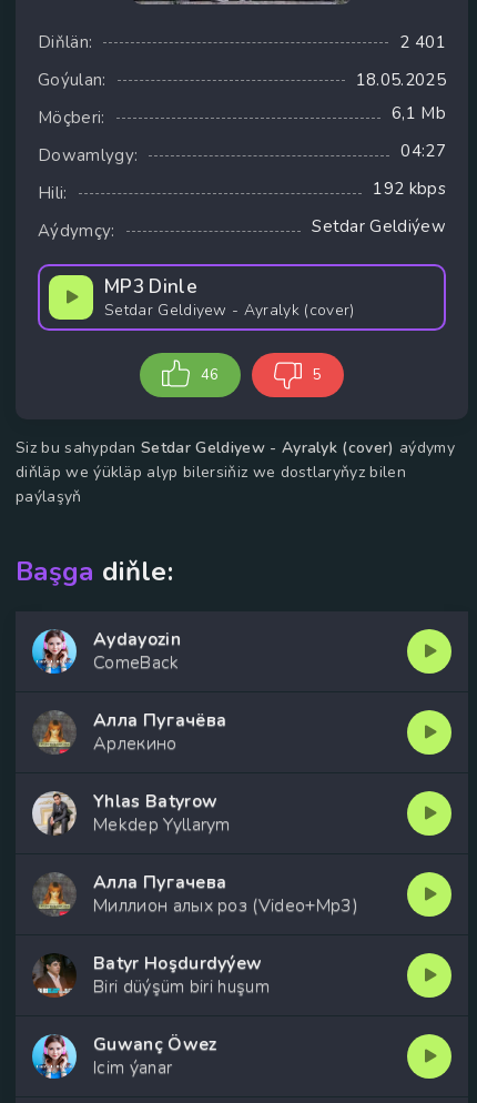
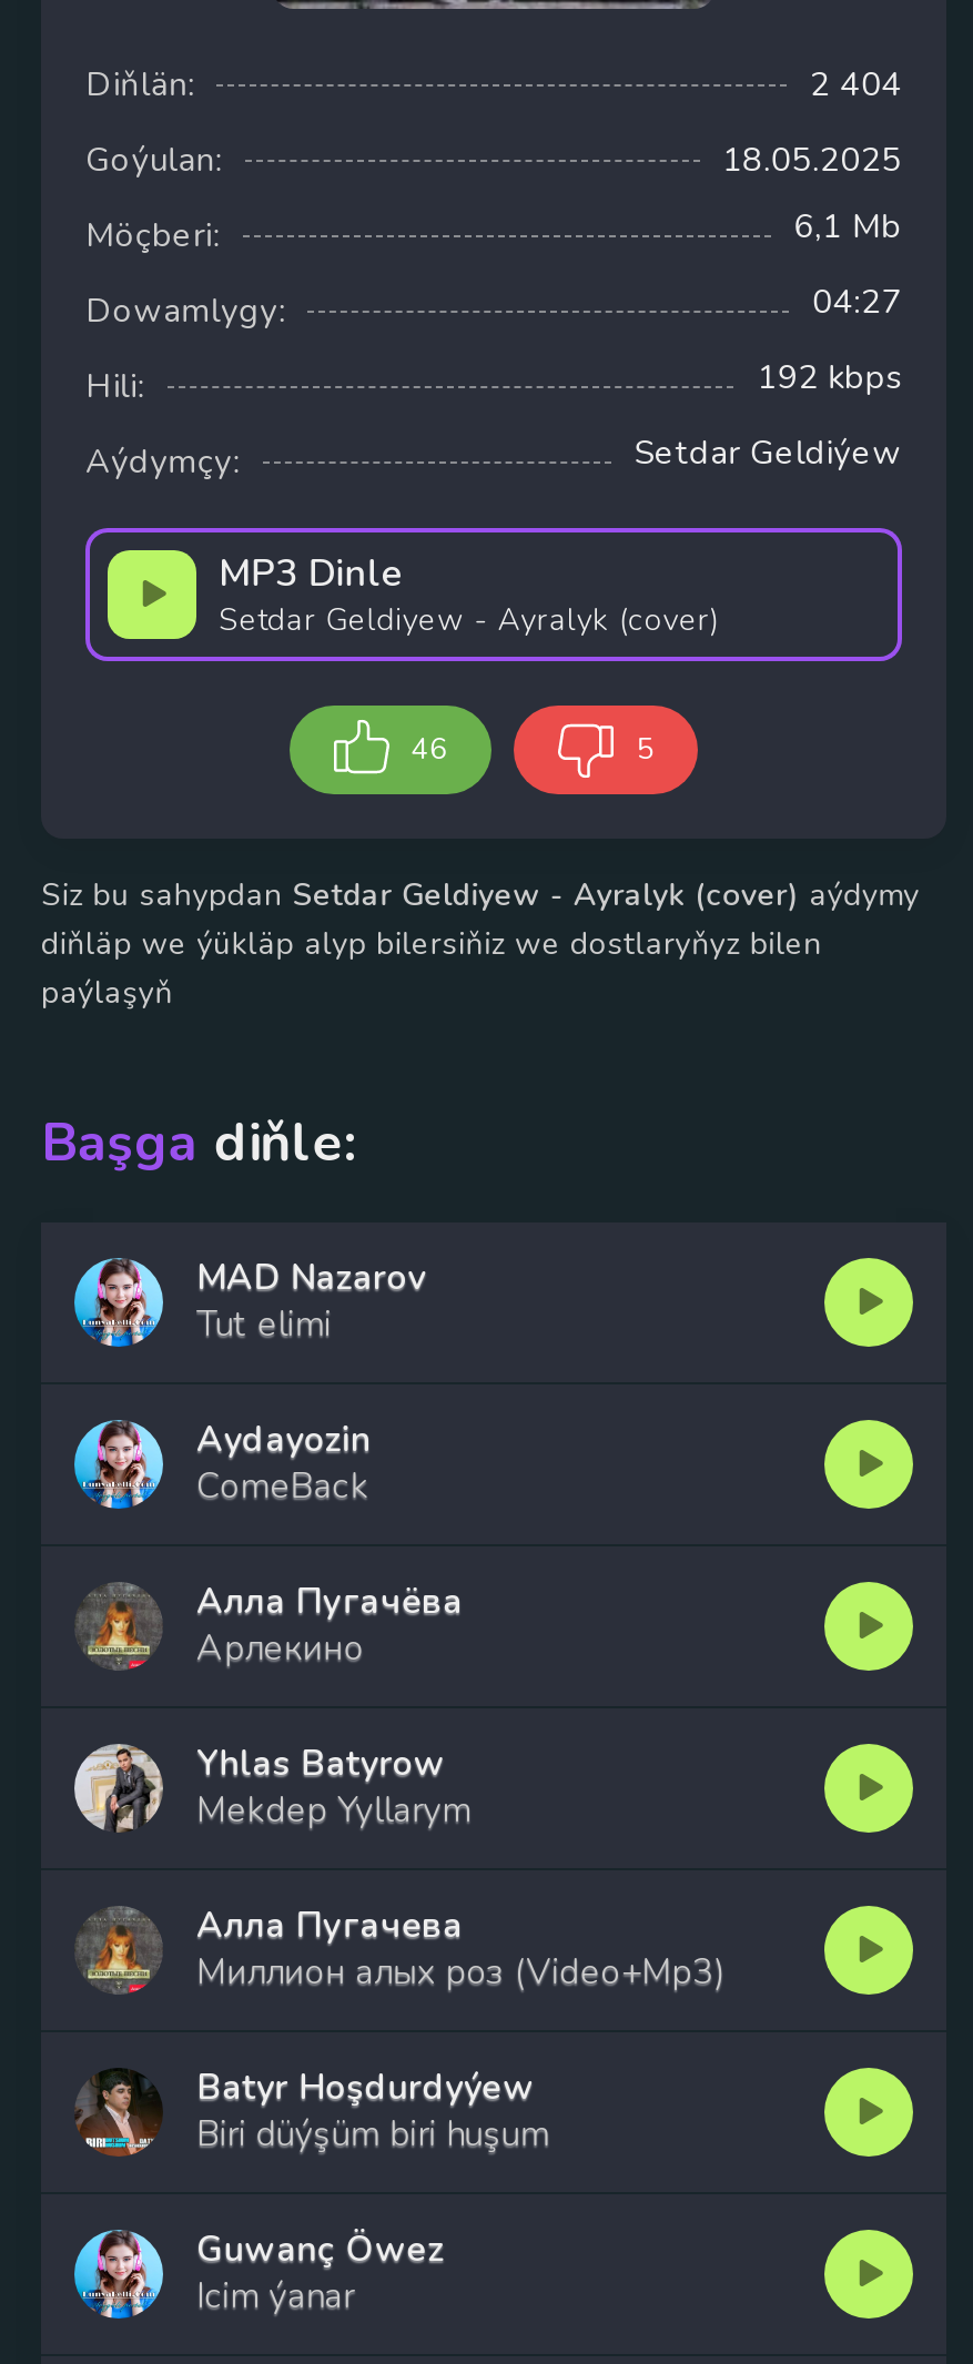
[400,31,446,53] 2 401 -> [810,62,902,106] 2 404
none -> [196,1254,426,1349] MAD Nazarov | Tut elimi

